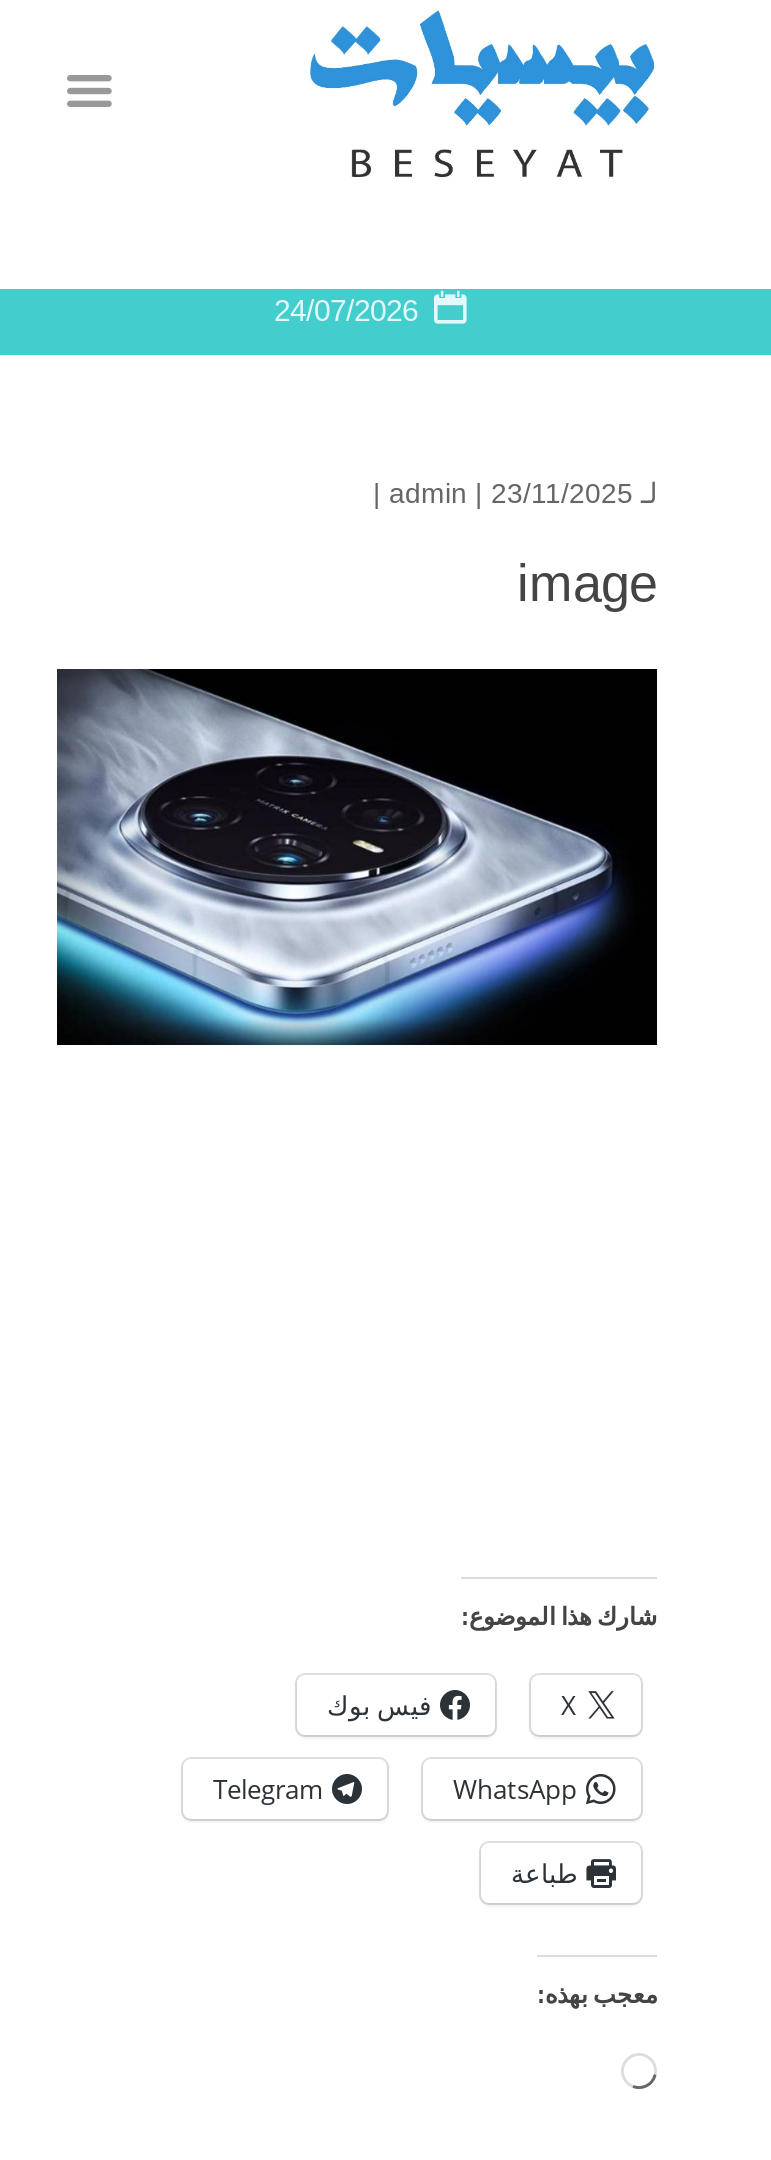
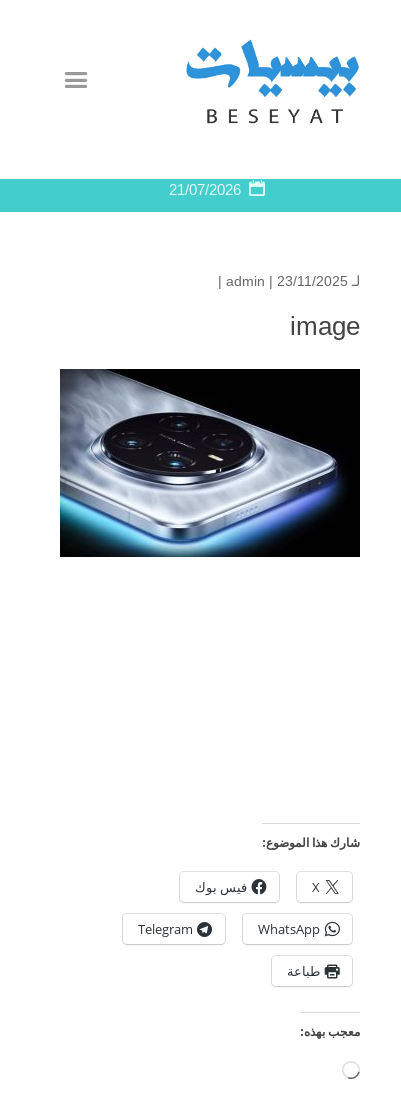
[274,293,418,327] 24/07/2026 -> [168,181,240,198] 21/07/2026

